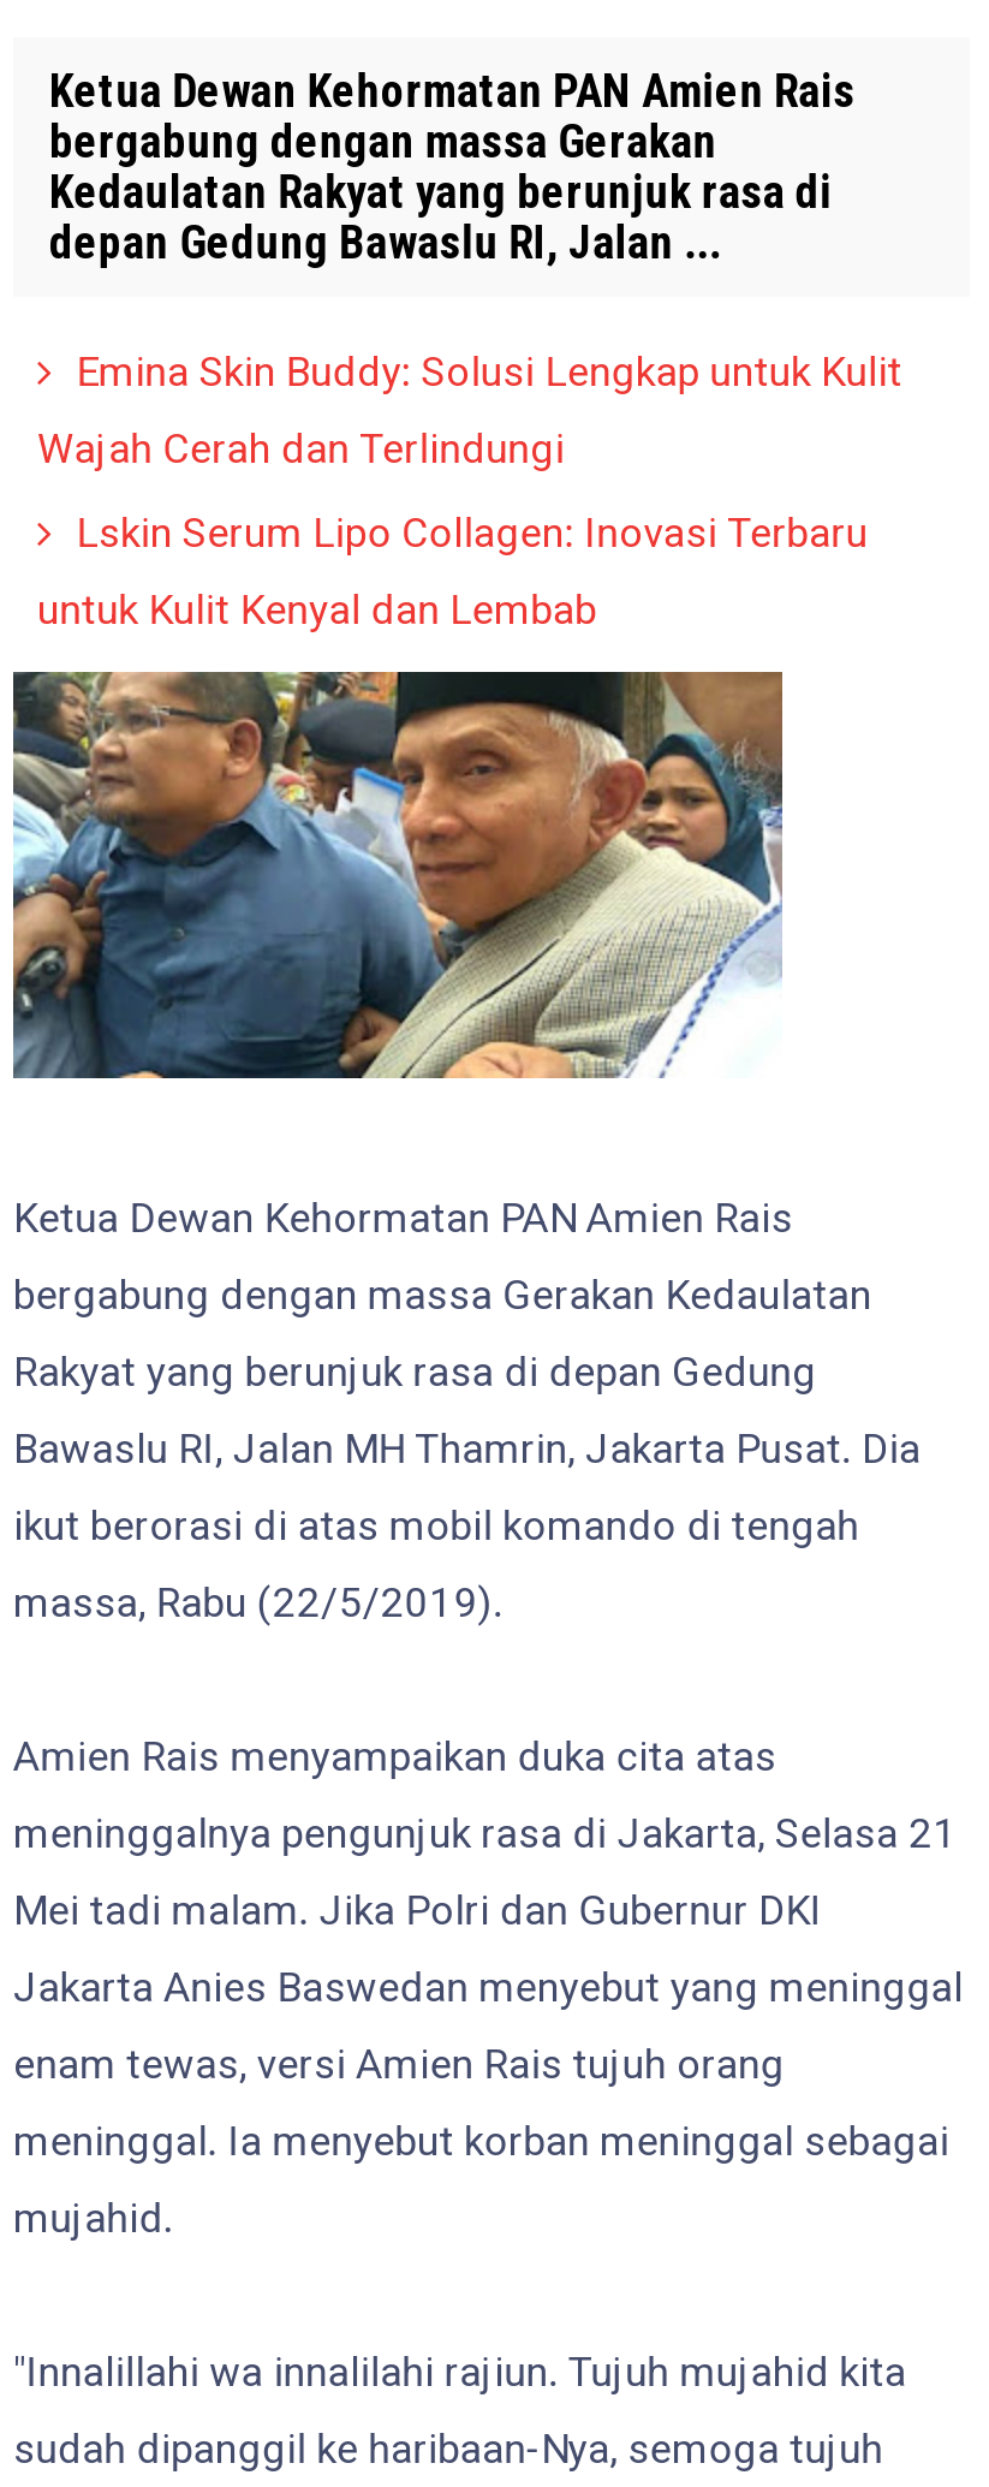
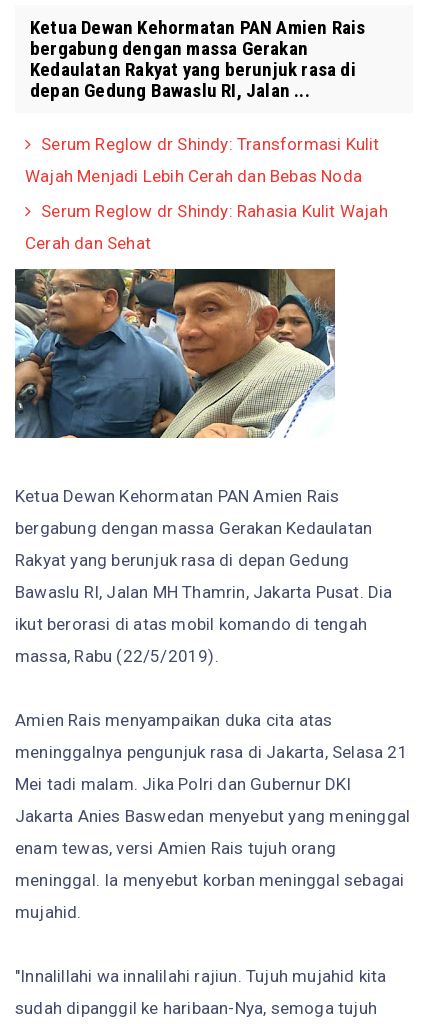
[76,347,902,395] Emina Skin Buddy: Solusi Lengkap untuk Kulit -> [41,134,380,154] Serum Reglow dr Shindy: Transformasi Kulit
[37,424,565,472] Wajah Cerah dan Terlindungi -> [25,166,362,186] Wajah Menjadi Lebih Cerah dan Bebas Noda
[76,508,868,556] Lskin Serum Lipo Collagen: Inovasi Terbaru -> [41,201,388,221] Serum Reglow dr Shindy: Rahasia Kulit Wajah
[37,585,597,633] untuk Kulit Kenyal dan Lembab -> [25,233,151,253] Cerah dan Sehat

